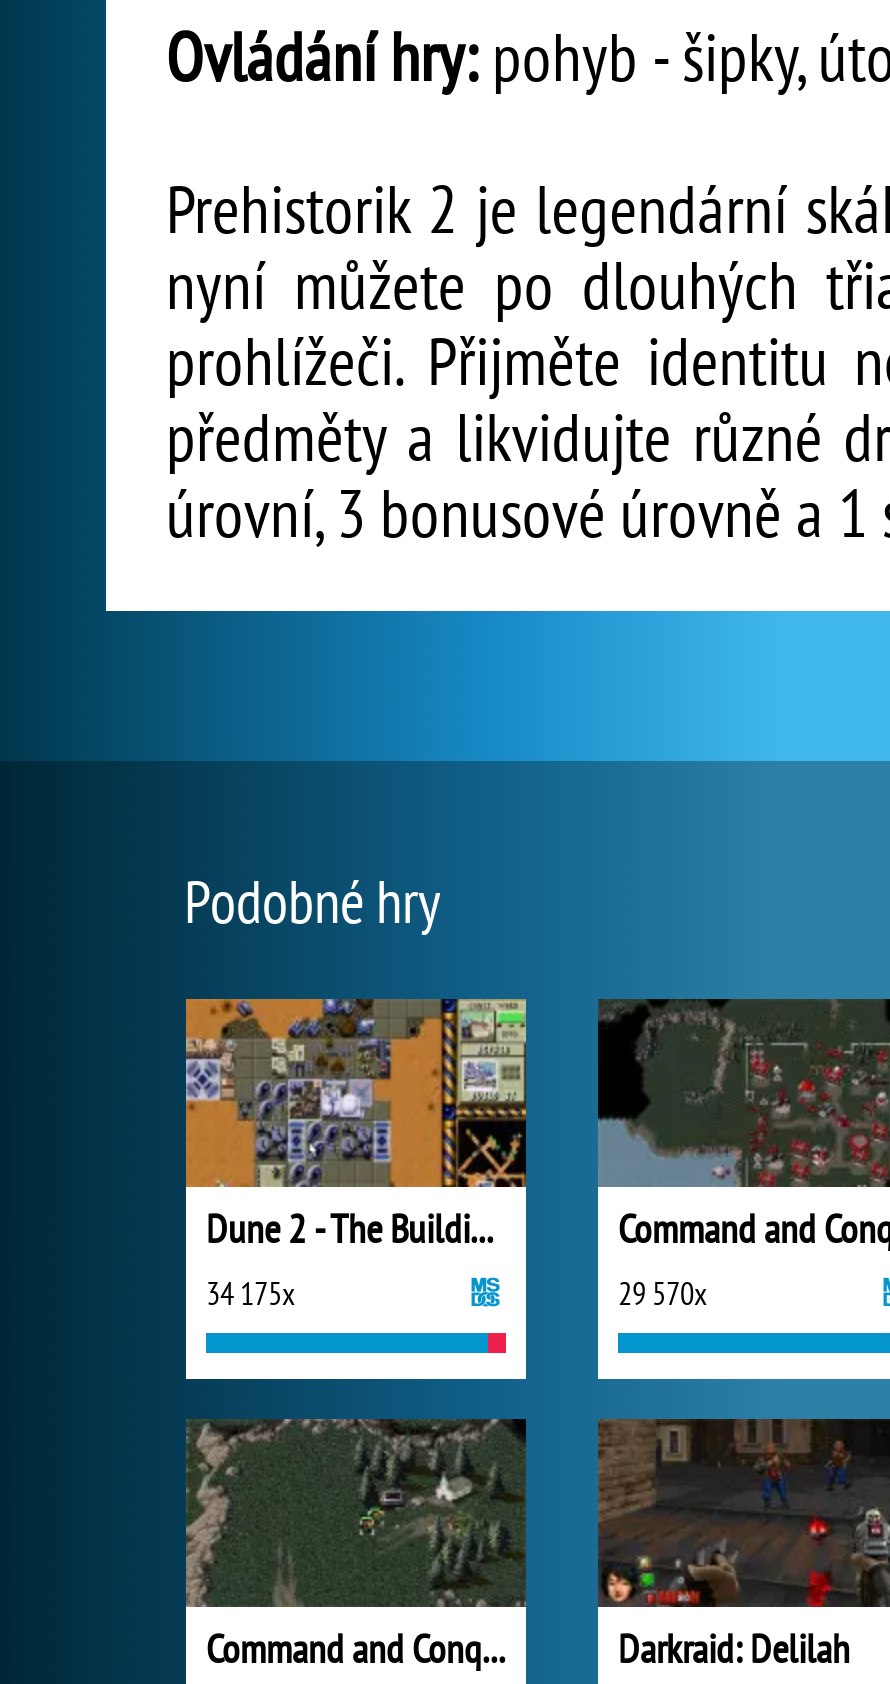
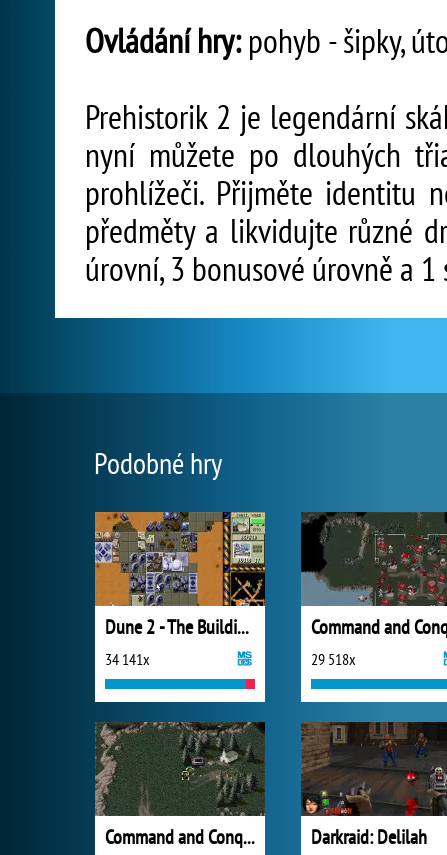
[206,1273,708,1313] 34 175x | 29 570x -> [105,649,356,669] 34 141x | 29 518x

